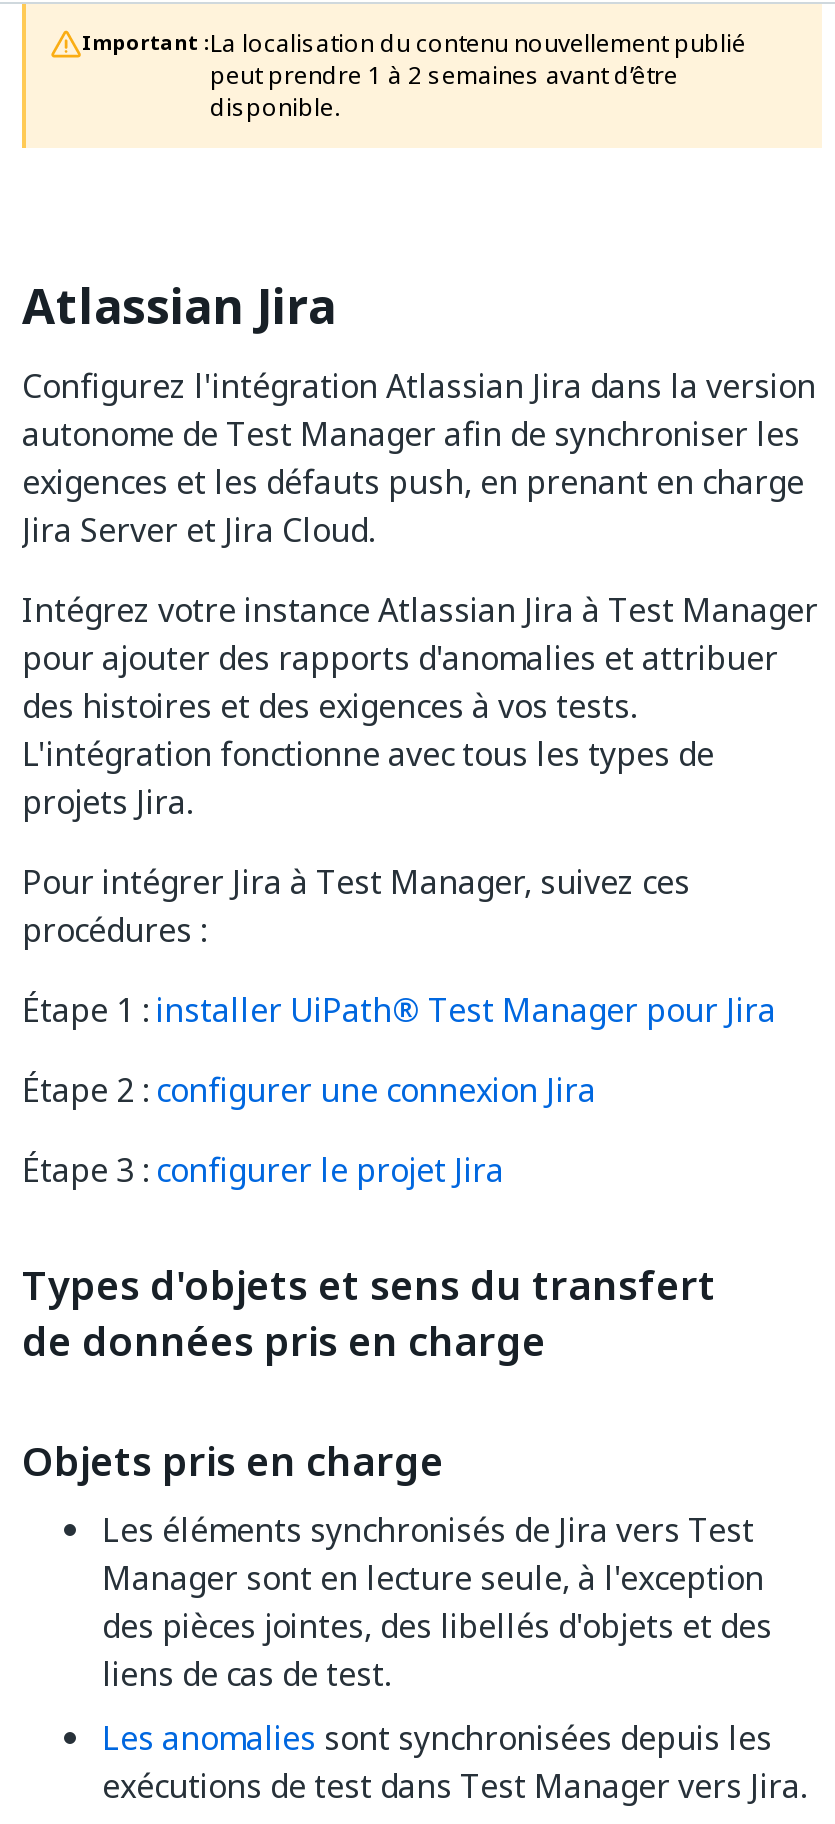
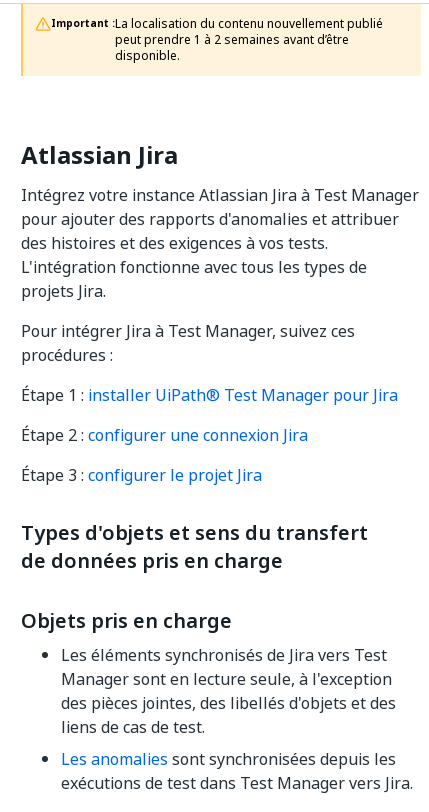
[22,362,816,554] Configurez l'intégration Atlassian Jira dans la version | autonome de Test Manager afin de synchroniser les | exigences et les défauts push, en prenant en charge | Jira Server et Jira Cloud. -> none

